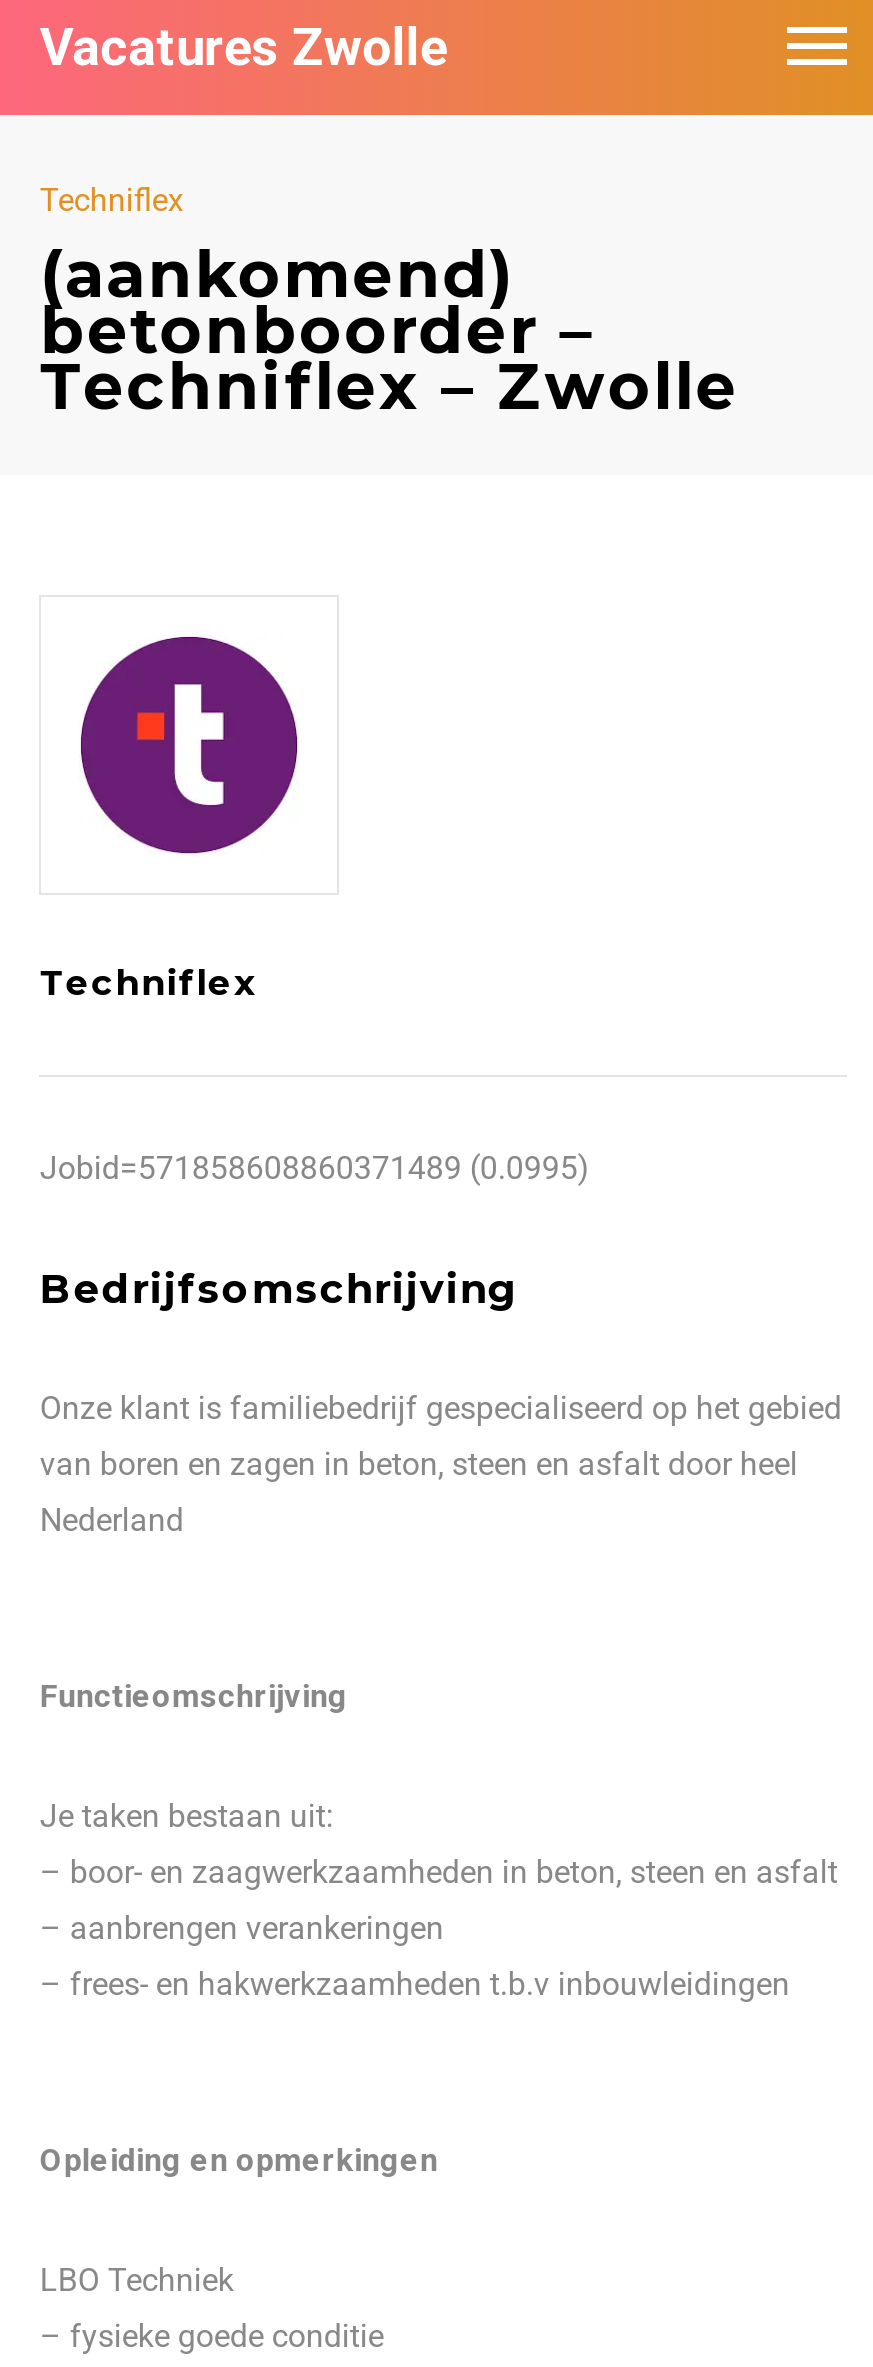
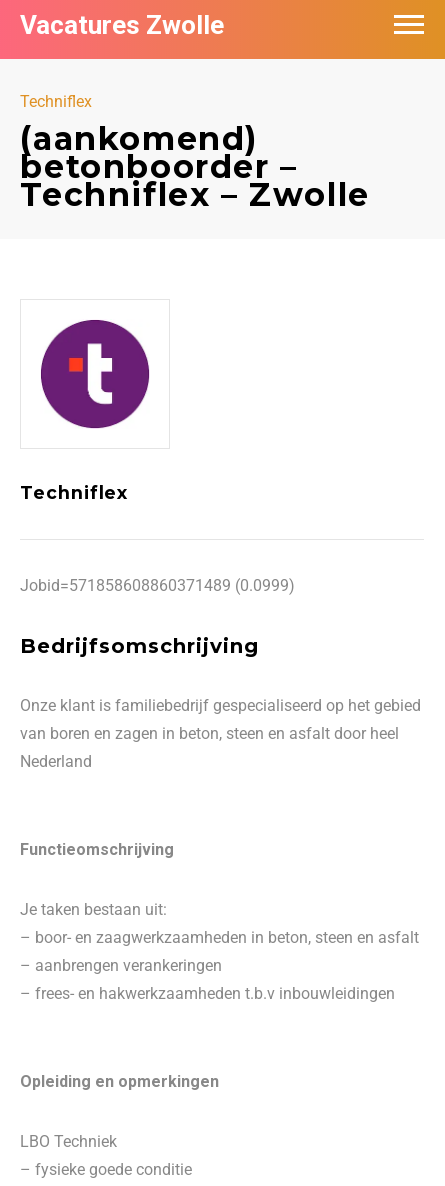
[40,1149,590,1187] Jobid=571858608860371489 (0.0995) -> [20,576,295,595] Jobid=571858608860371489 (0.0999)

